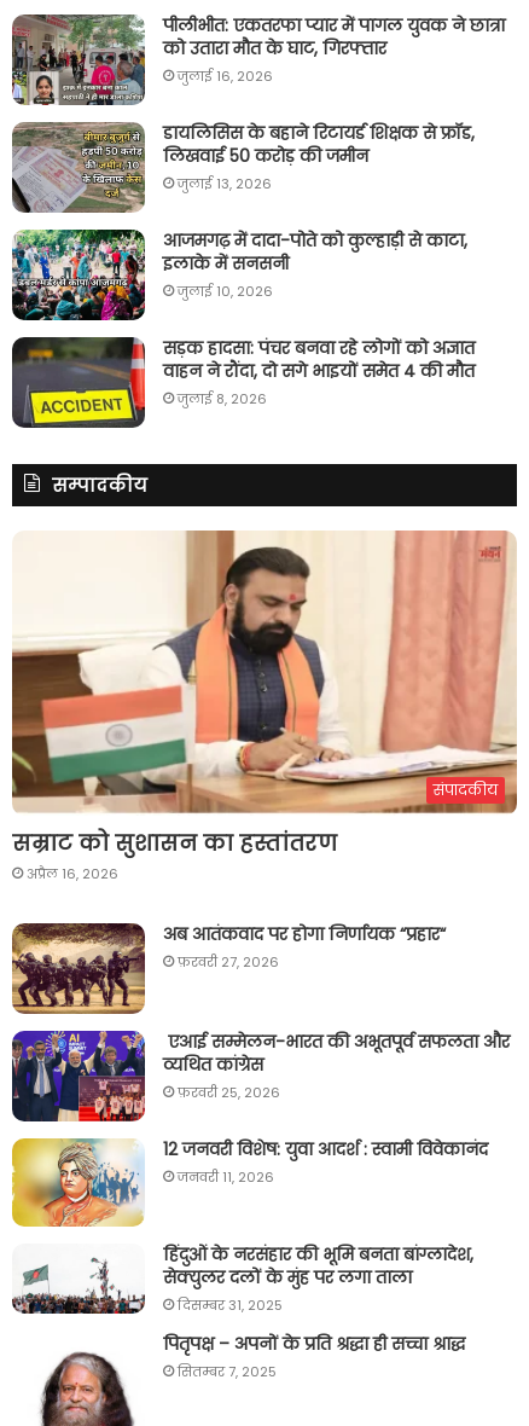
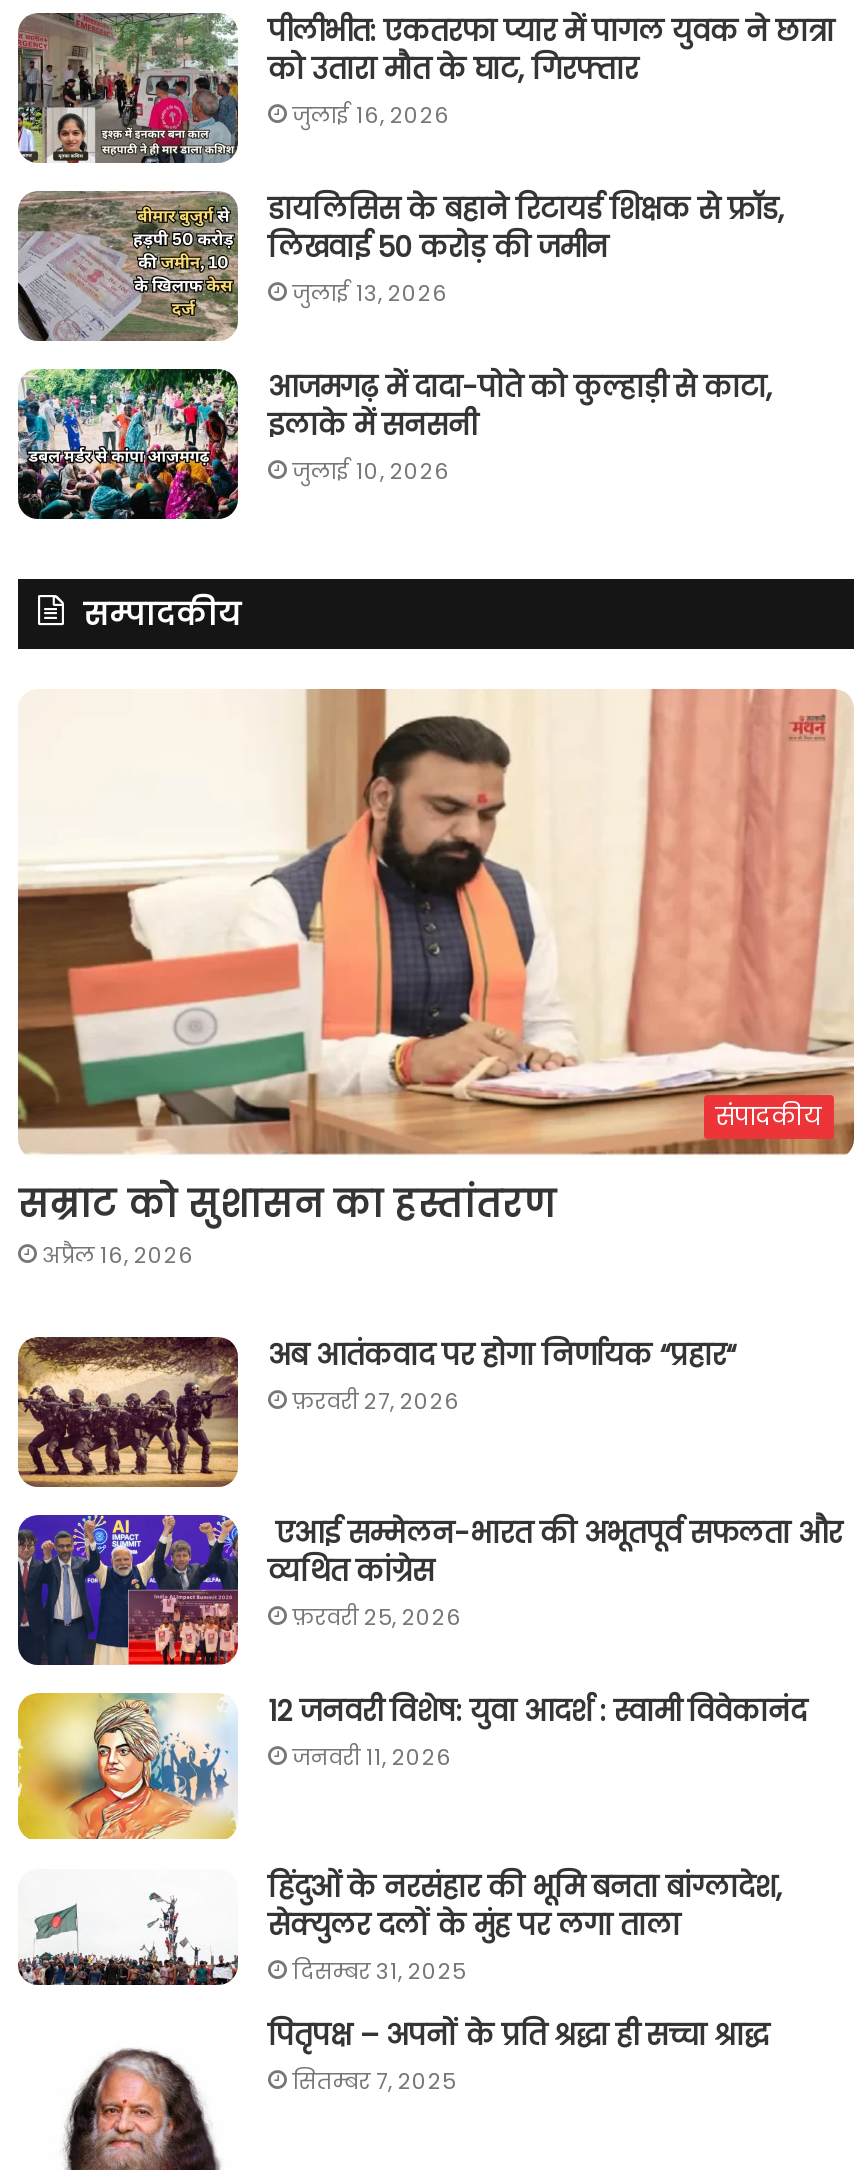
[11,336,475,429] [image] | सड़क हादसा: पंचर बनवा रहे लोगों को अज्ञात | वाहन ने रौंदा, दो सगे भाइयों समेत 4 की मौत | जुलाई 8, 2026 -> none

